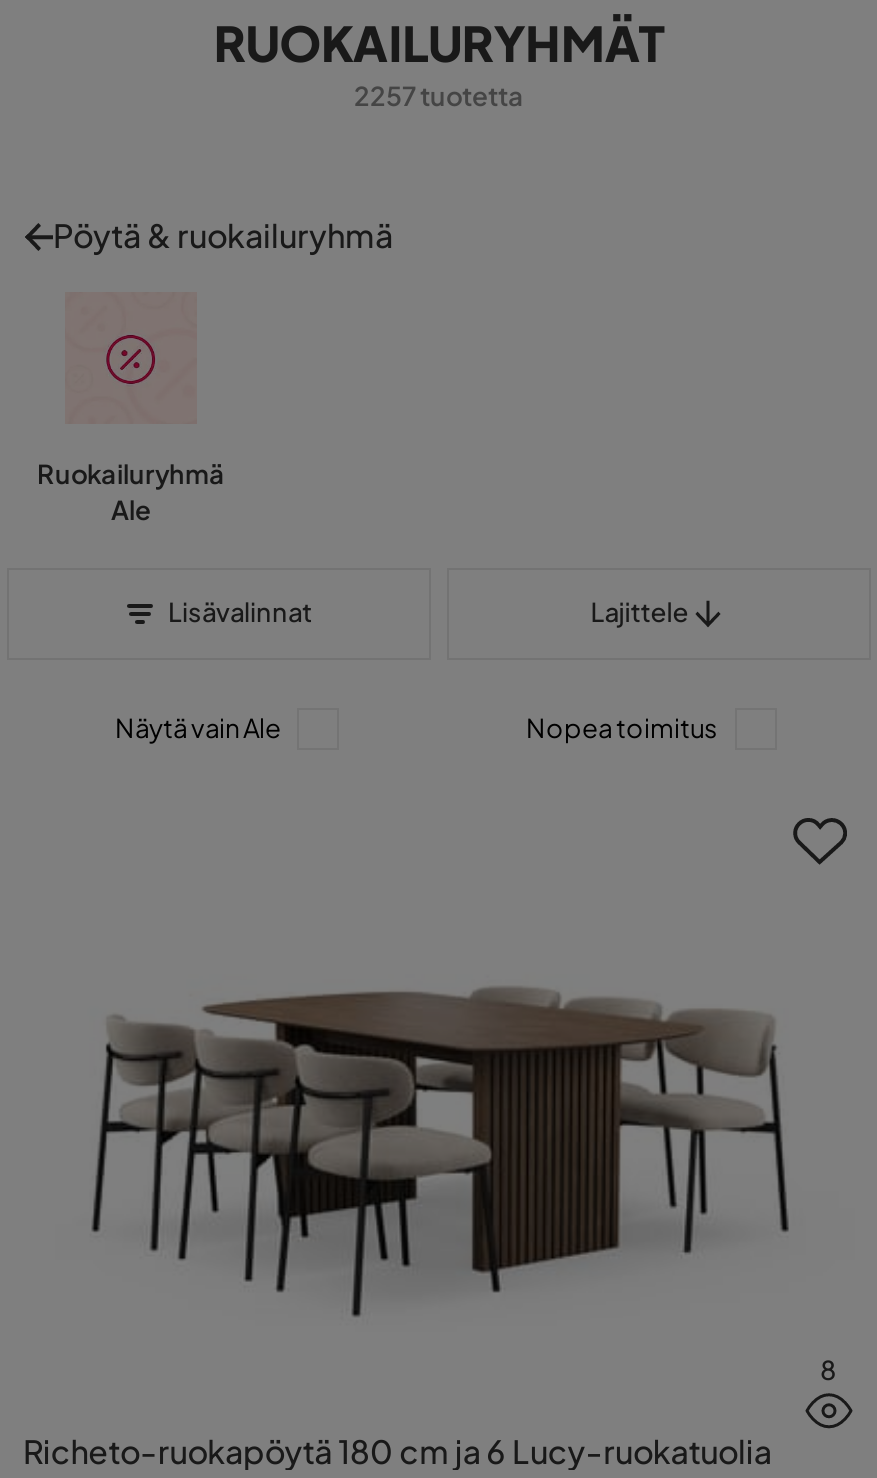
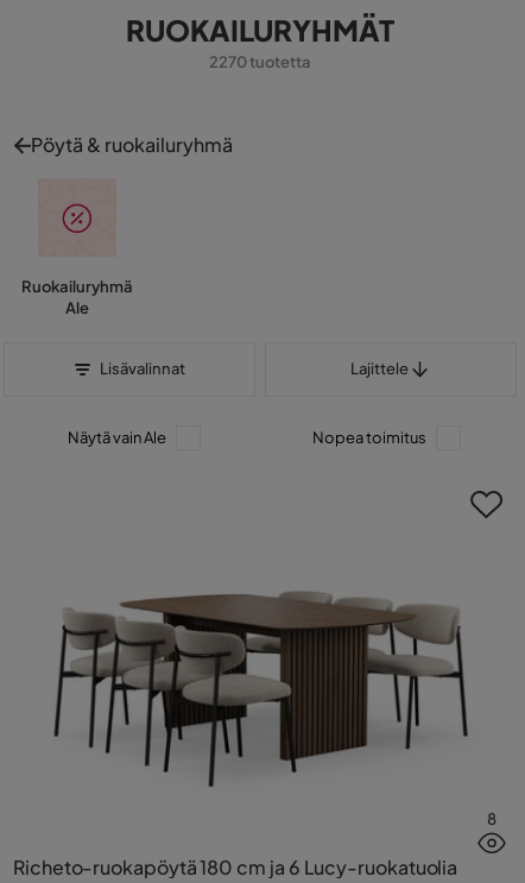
[354,80,524,112] 2257 tuotetta -> [209,52,311,71] 2270 tuotetta

